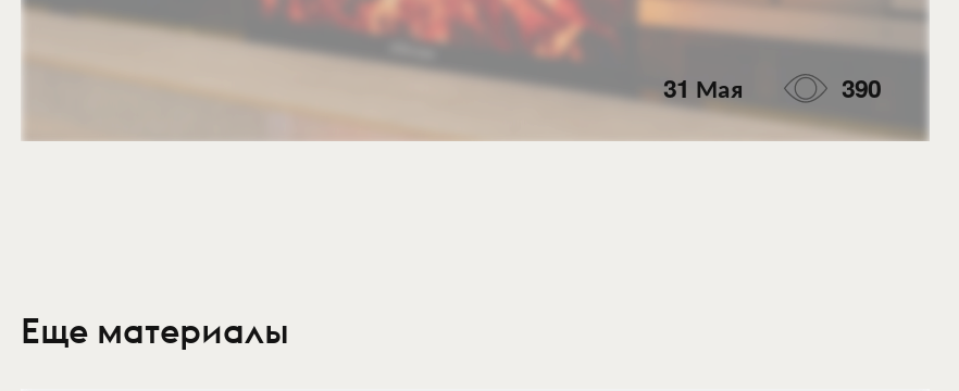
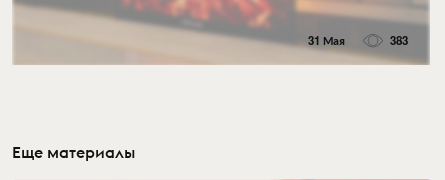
[835,71,881,108] 390 -> [386,32,407,49] 383

